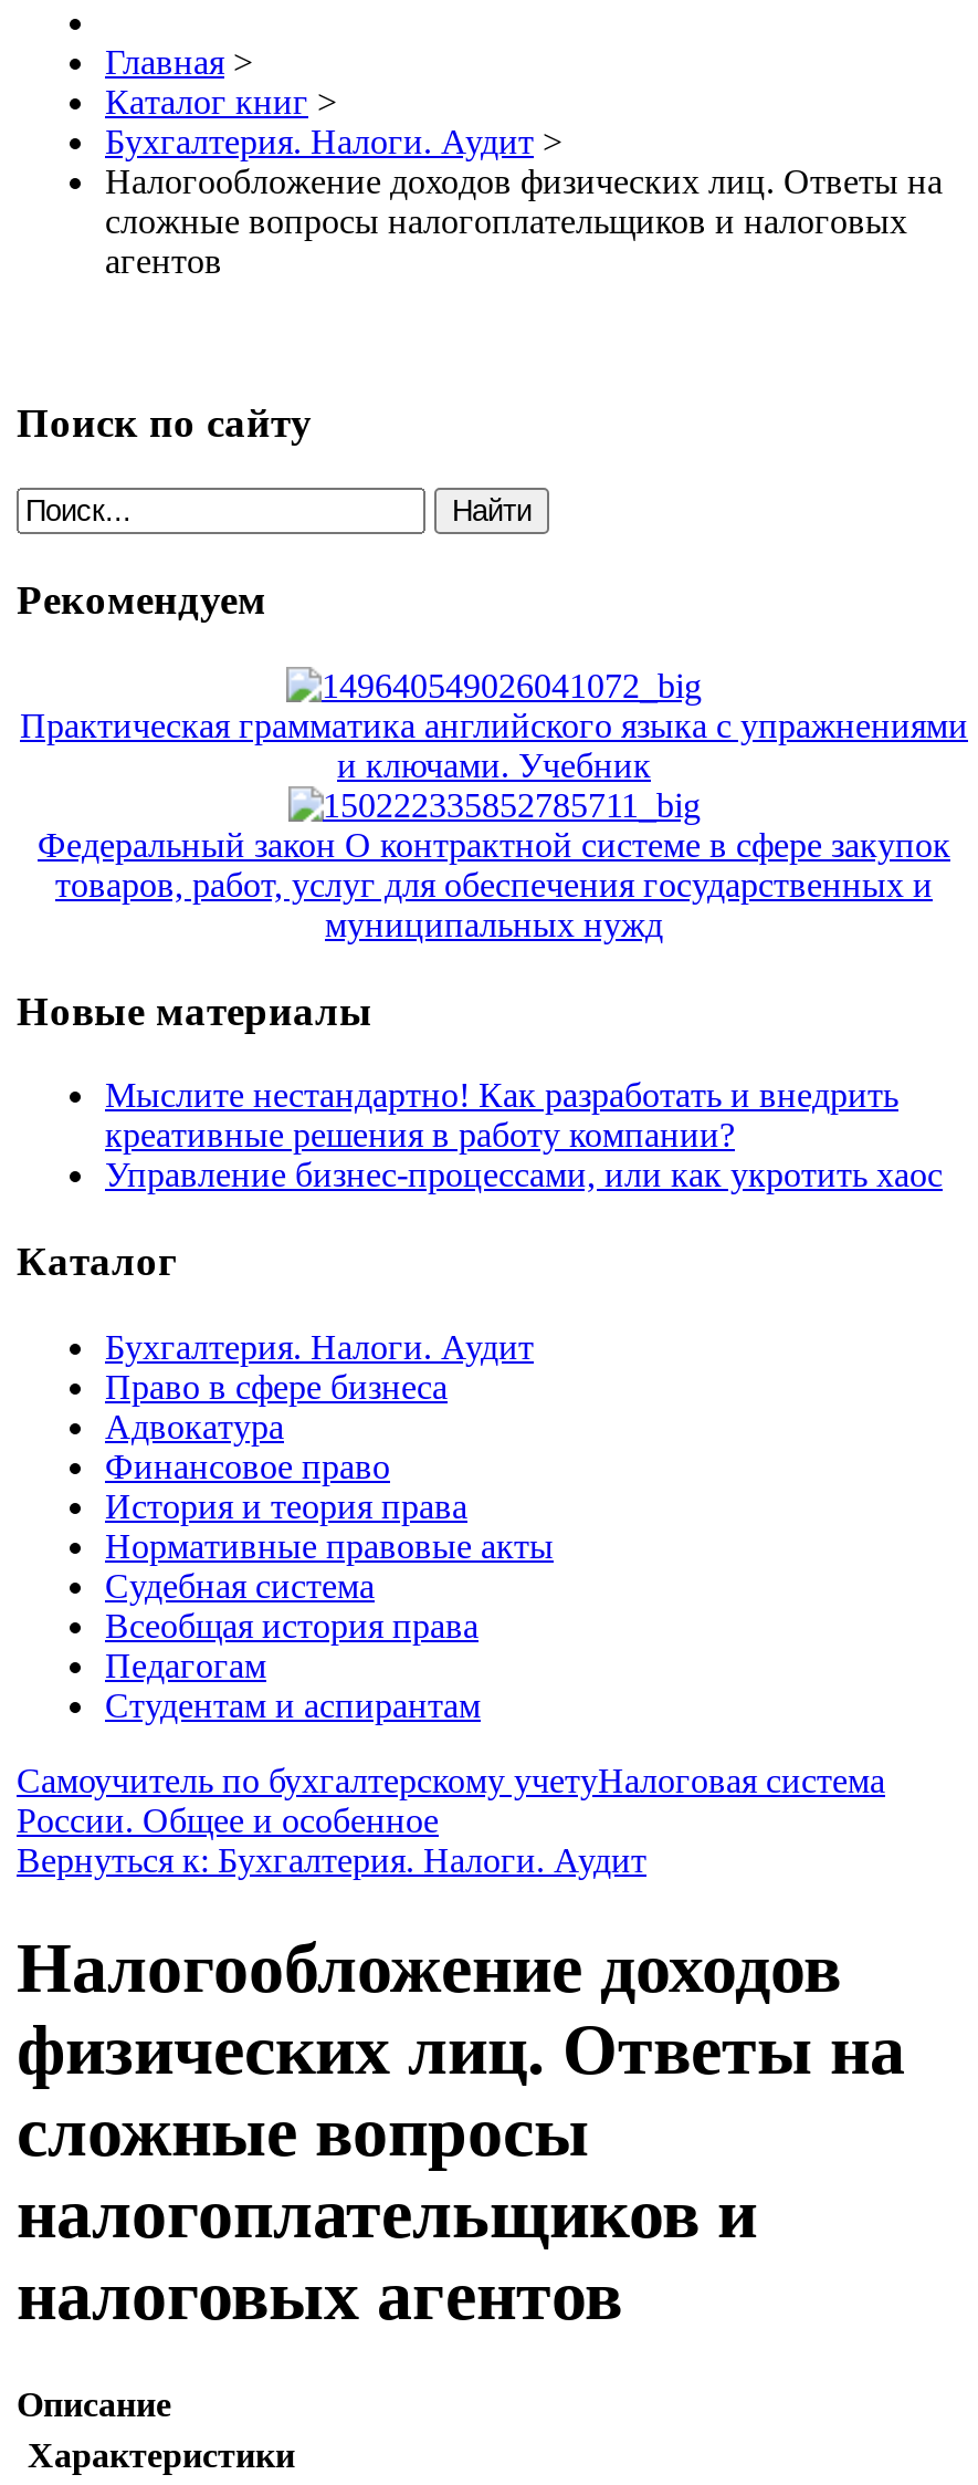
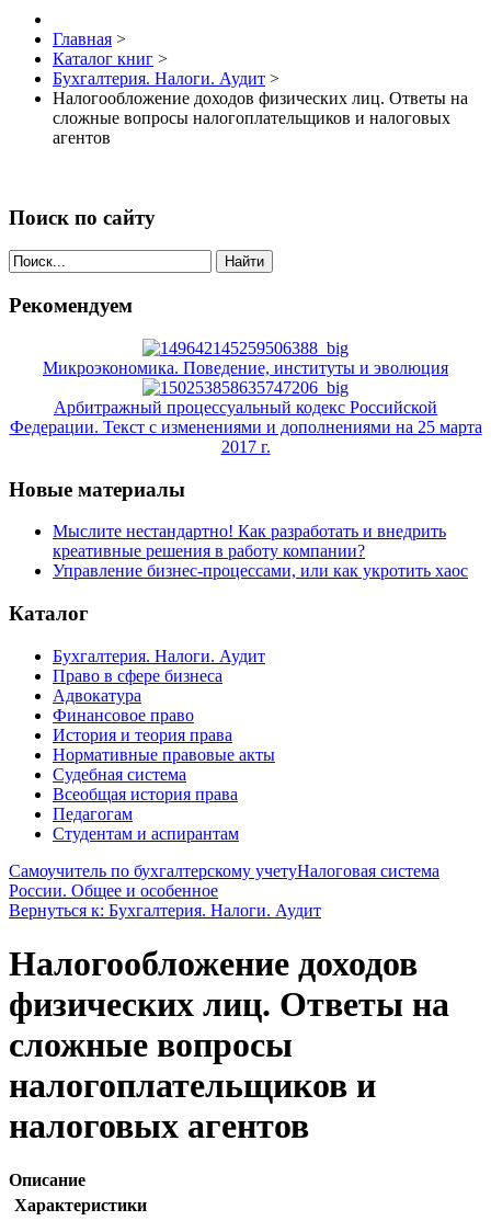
[20,706,968,784] Практическая грамматика английского языка с упражнениями | и ключами. Учебник -> [43,358,448,377] Микроэкономика. Поведение, институты и эволюция
[38,826,950,943] Федеральный закон О контрактной системе в сфере закупок | товаров, работ, услуг для обеспечения государственных и | муниципальных нужд -> [9,398,482,456] Арбитражный процессуальный кодекс Российской | Федерации. Текст с изменениями и дополнениями на 25 марта | 2017 г.

